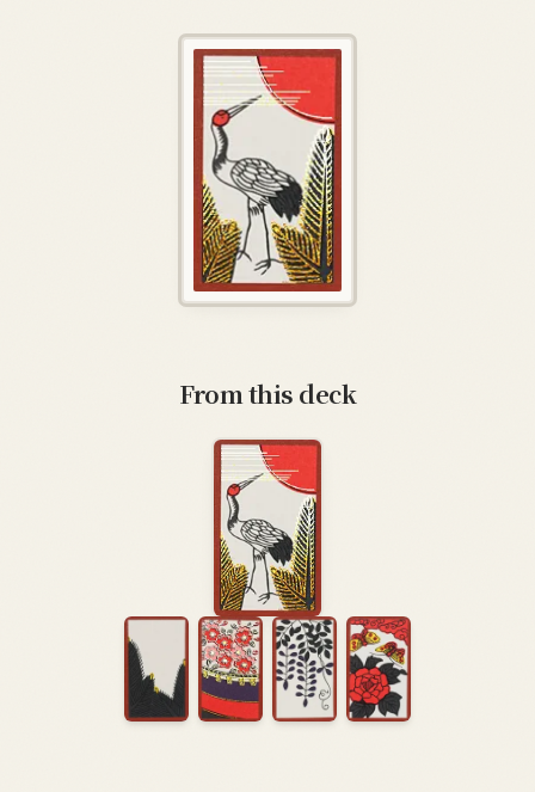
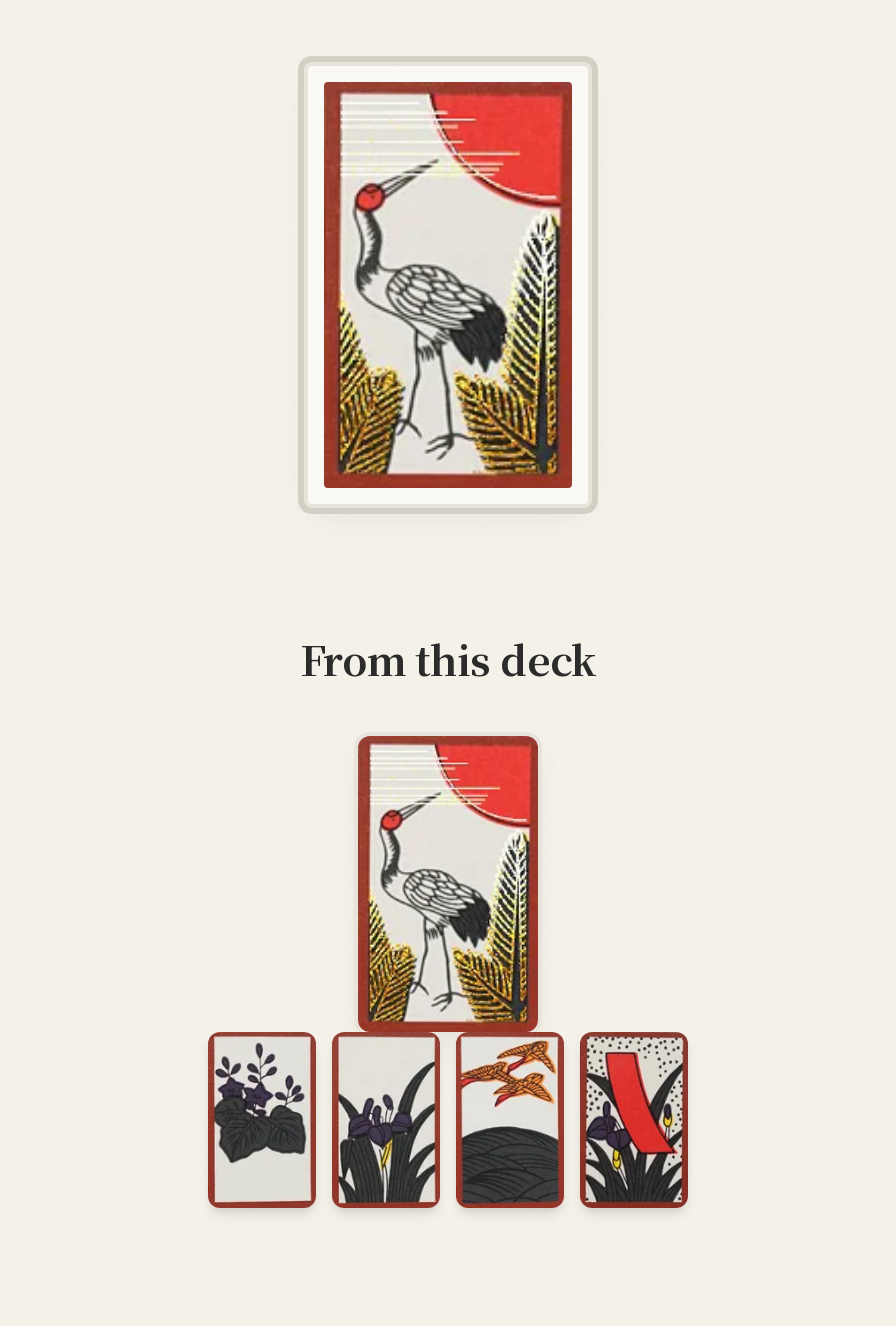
[127,618,187,718] [image] -> [212,1036,312,1202] [image]
[201,621,262,718] [image] -> [336,1038,436,1202] [image]
[275,645,334,718] [image] -> [460,1080,562,1202] [image]
[348,645,408,718] [image] -> [582,1080,684,1202] [image]

